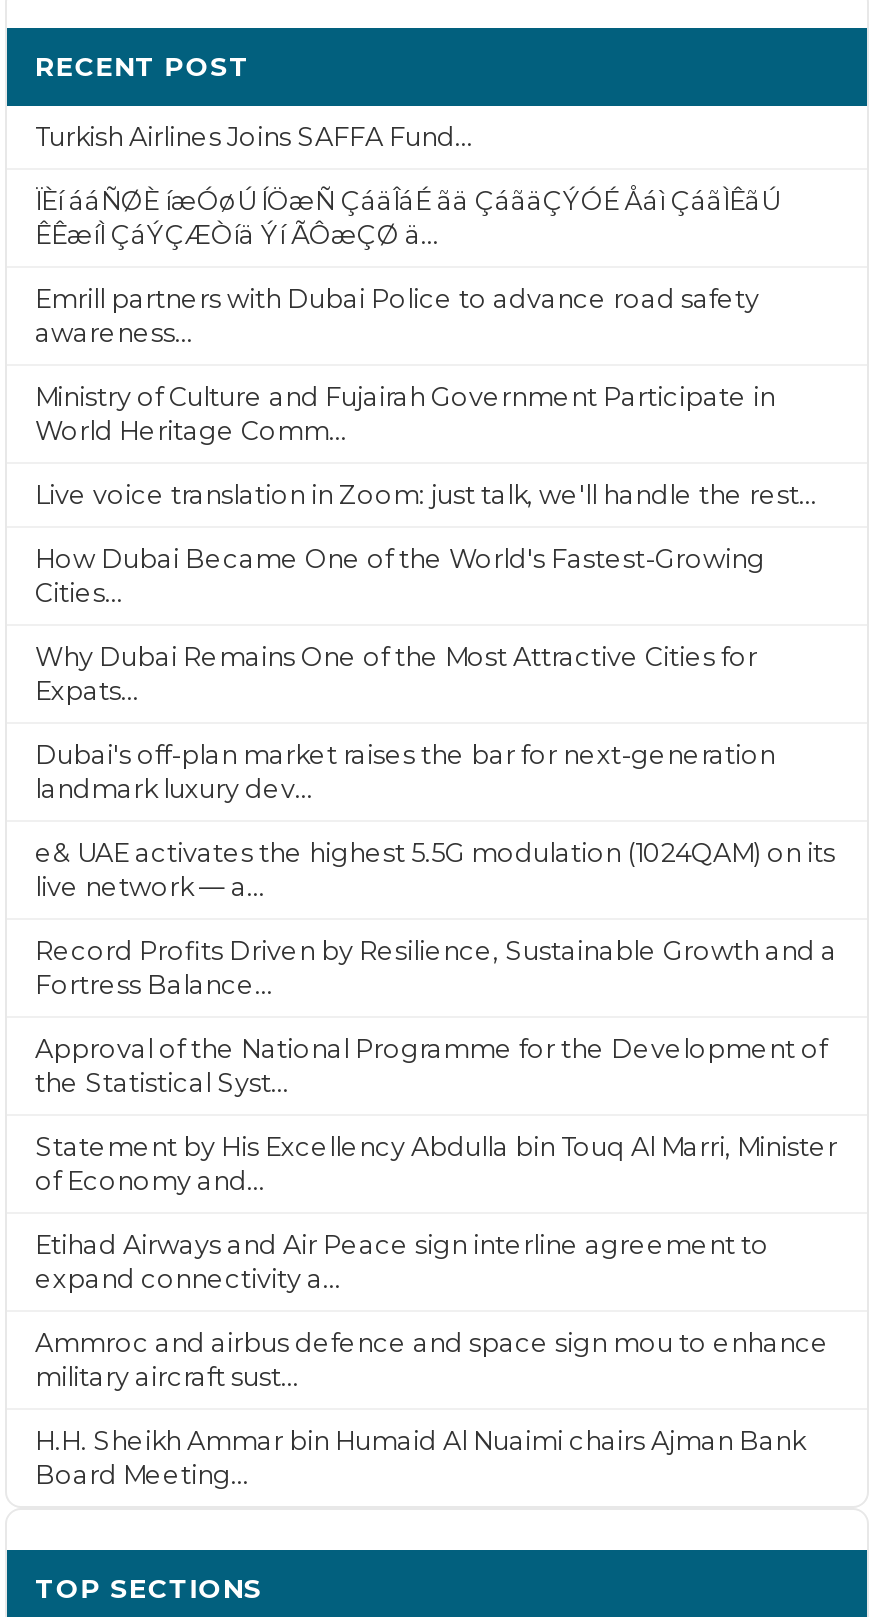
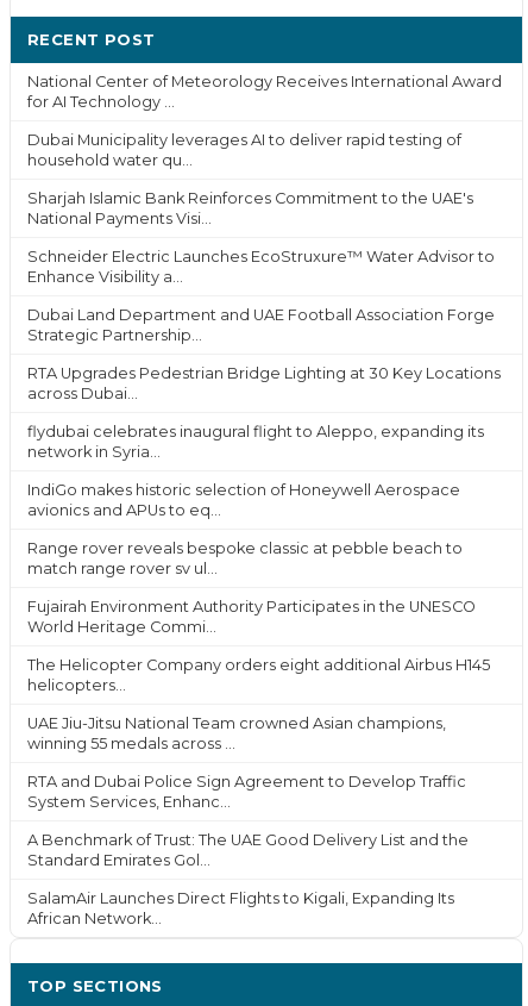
[35,121,473,151] Turkish Airlines Joins SAFFA Fund... -> [27,72,502,110] National Center of Meteorology Receives International Award | for AI Technology ...
[35,185,779,249] ÏÈí ááÑØÈ íæÓøÚ ÍÖæÑ ÇáäÎáÉ ãä ÇáãäÇÝÓÉ Åáì ÇáãÌÊãÚ | ÊÊæíÌ ÇáÝÇÆÒíä Ýí ÃÔæÇØ ä... -> [27,130,461,168] Dubai Municipality leverages AI to deliver rapid testing of | household water qu...
[35,283,759,347] Emrill partners with Dubai Police to advance road safety | awareness... -> [27,189,473,227] Sharjah Islamic Bank Reinforces Commitment to the UAE's | National Payments Visi...
[35,381,775,445] Ministry of Culture and Fujairah Government Participate in | World Heritage Comm... -> [27,247,495,285] Schneider Electric Launches EcoStruxure™ Water Advisor to | Enhance Visibility a...
[35,479,817,509] Live voice translation in Zoom: just talk, we'll handle the rest... -> [27,305,495,343] Dubai Land Department and UAE Football Association Forge | Strategic Partnership...
[35,543,765,607] How Dubai Became One of the World's Fastest-Growing | Cities... -> [27,364,501,402] RTA Upgrades Pedestrian Bridge Lighting at 30 Key Locations | across Dubai...
[35,641,757,705] Why Dubai Remains One of the Most Attractive Cities for | Expats... -> [27,422,484,460] flydubai celebrates inaugural flight to Aleppo, expanding its | network in Syria...
[35,739,775,803] Dubai's off-plan market raises the bar for next-generation | landmark luxury dev... -> [27,480,460,518] IndiGo makes historic selection of Honeywell Aerospace | avionics and APUs to eq...
[35,837,835,901] e& UAE activates the highest 5.5G modulation (1024QAM) on its | live network — a... -> [27,539,463,577] Range rover reveals bespoke classic at pebble beach to | match range rover sv ul...
[35,935,837,999] Record Profits Driven by Resilience, Sustainable Growth and a | Fortress Balance... -> [27,597,476,635] Fujairah Environment Authority Participates in the UNESCO | World Heritage Commi...
[35,1033,827,1097] Approval of the National Programme for the Development of | the Statistical Syst... -> [27,655,490,693] The Helicopter Company orders eight additional Airbus H145 | helicopters...
[35,1131,837,1195] Statement by His Excellency Abdulla bin Touq Al Marri, Minister | of Economy and... -> [27,714,446,752] UAE Jiu-Jitsu National Team crowned Asian champions, | winning 55 medals across ...
[35,1229,769,1293] Etihad Airways and Air Peace sign interline agreement to | expand connectivity a... -> [27,772,466,810] RTA and Dubai Police Sign Agreement to Develop Traffic | System Services, Enhanc...
[35,1327,829,1391] Ammroc and airbus defence and space sign mou to enhance | military aircraft sust... -> [27,830,469,868] A Benchmark of Trust: The UAE Good Delivery List and the | Standard Emirates Gol...
[35,1425,805,1489] H.H. Sheikh Ammar bin Humaid Al Nuaimi chairs Ajman Bank | Board Meeting... -> [27,889,454,927] SalamAir Launches Direct Flights to Kigali, Expanding Its | African Network...

